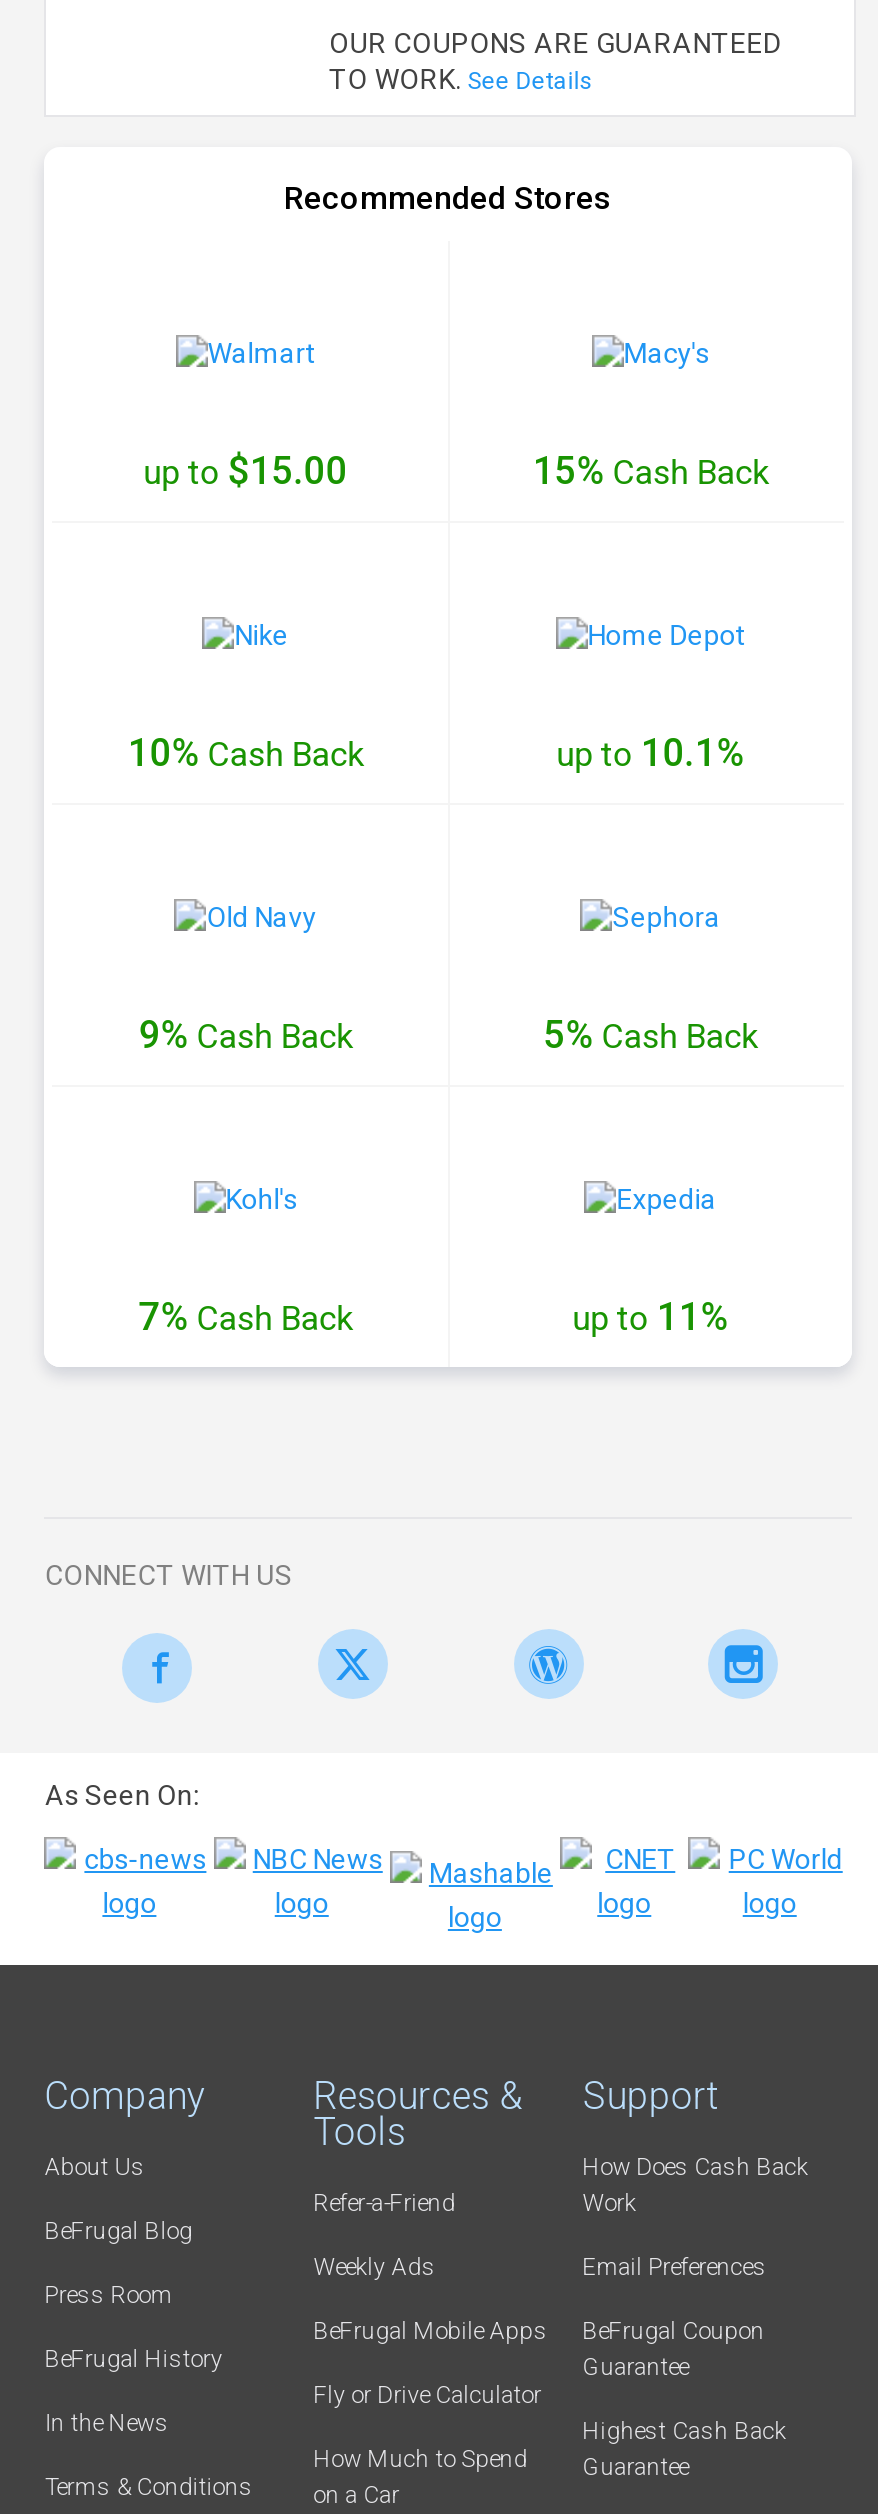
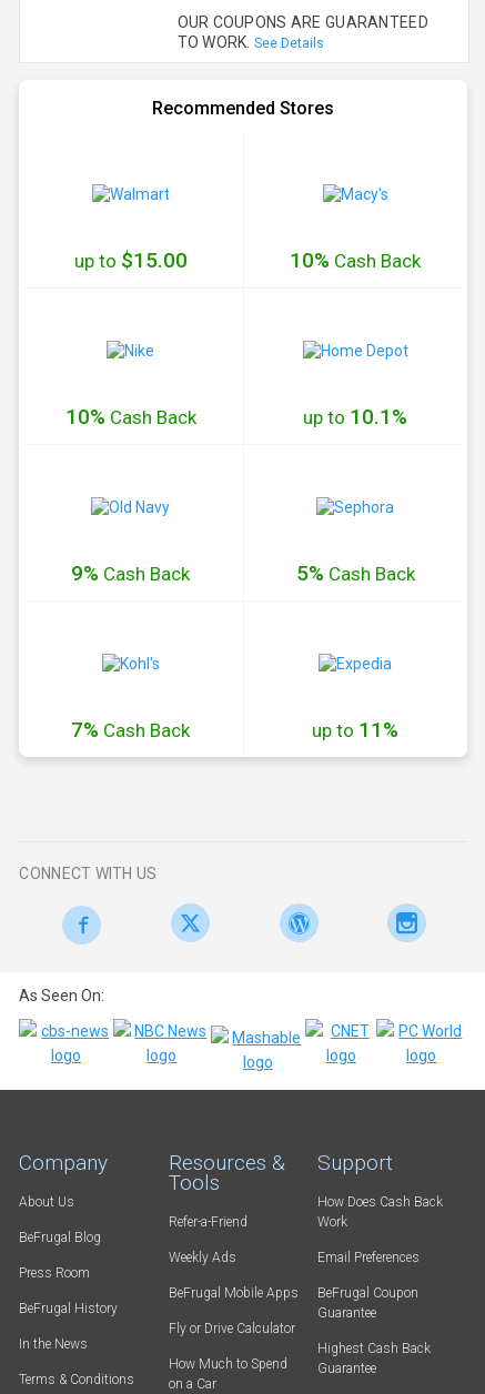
[533,448,769,494] 15% Cash Back -> [290,247,421,273] 10% Cash Back

